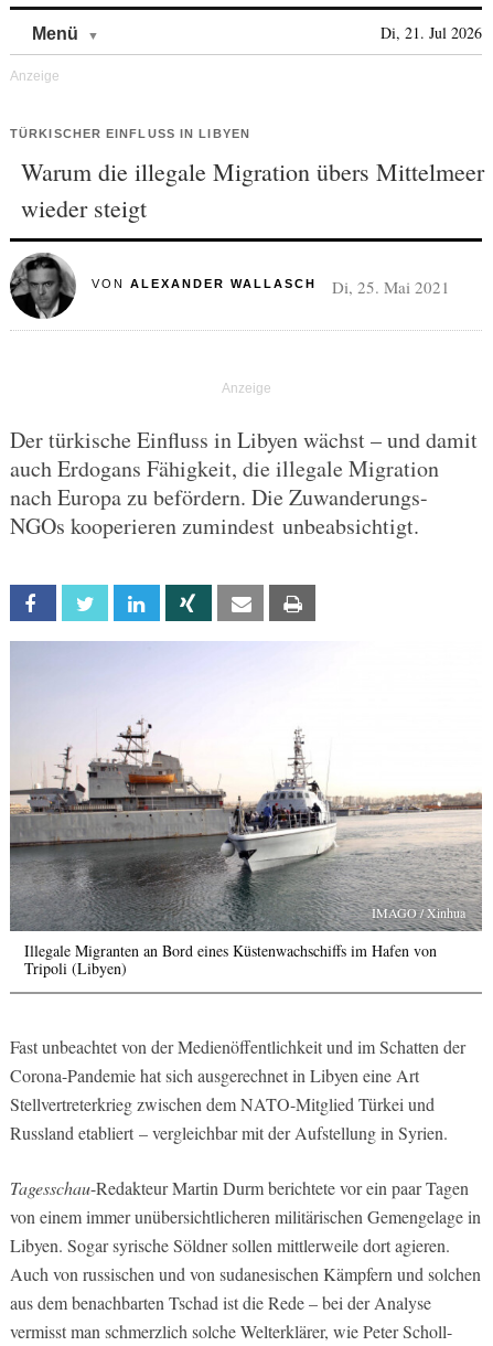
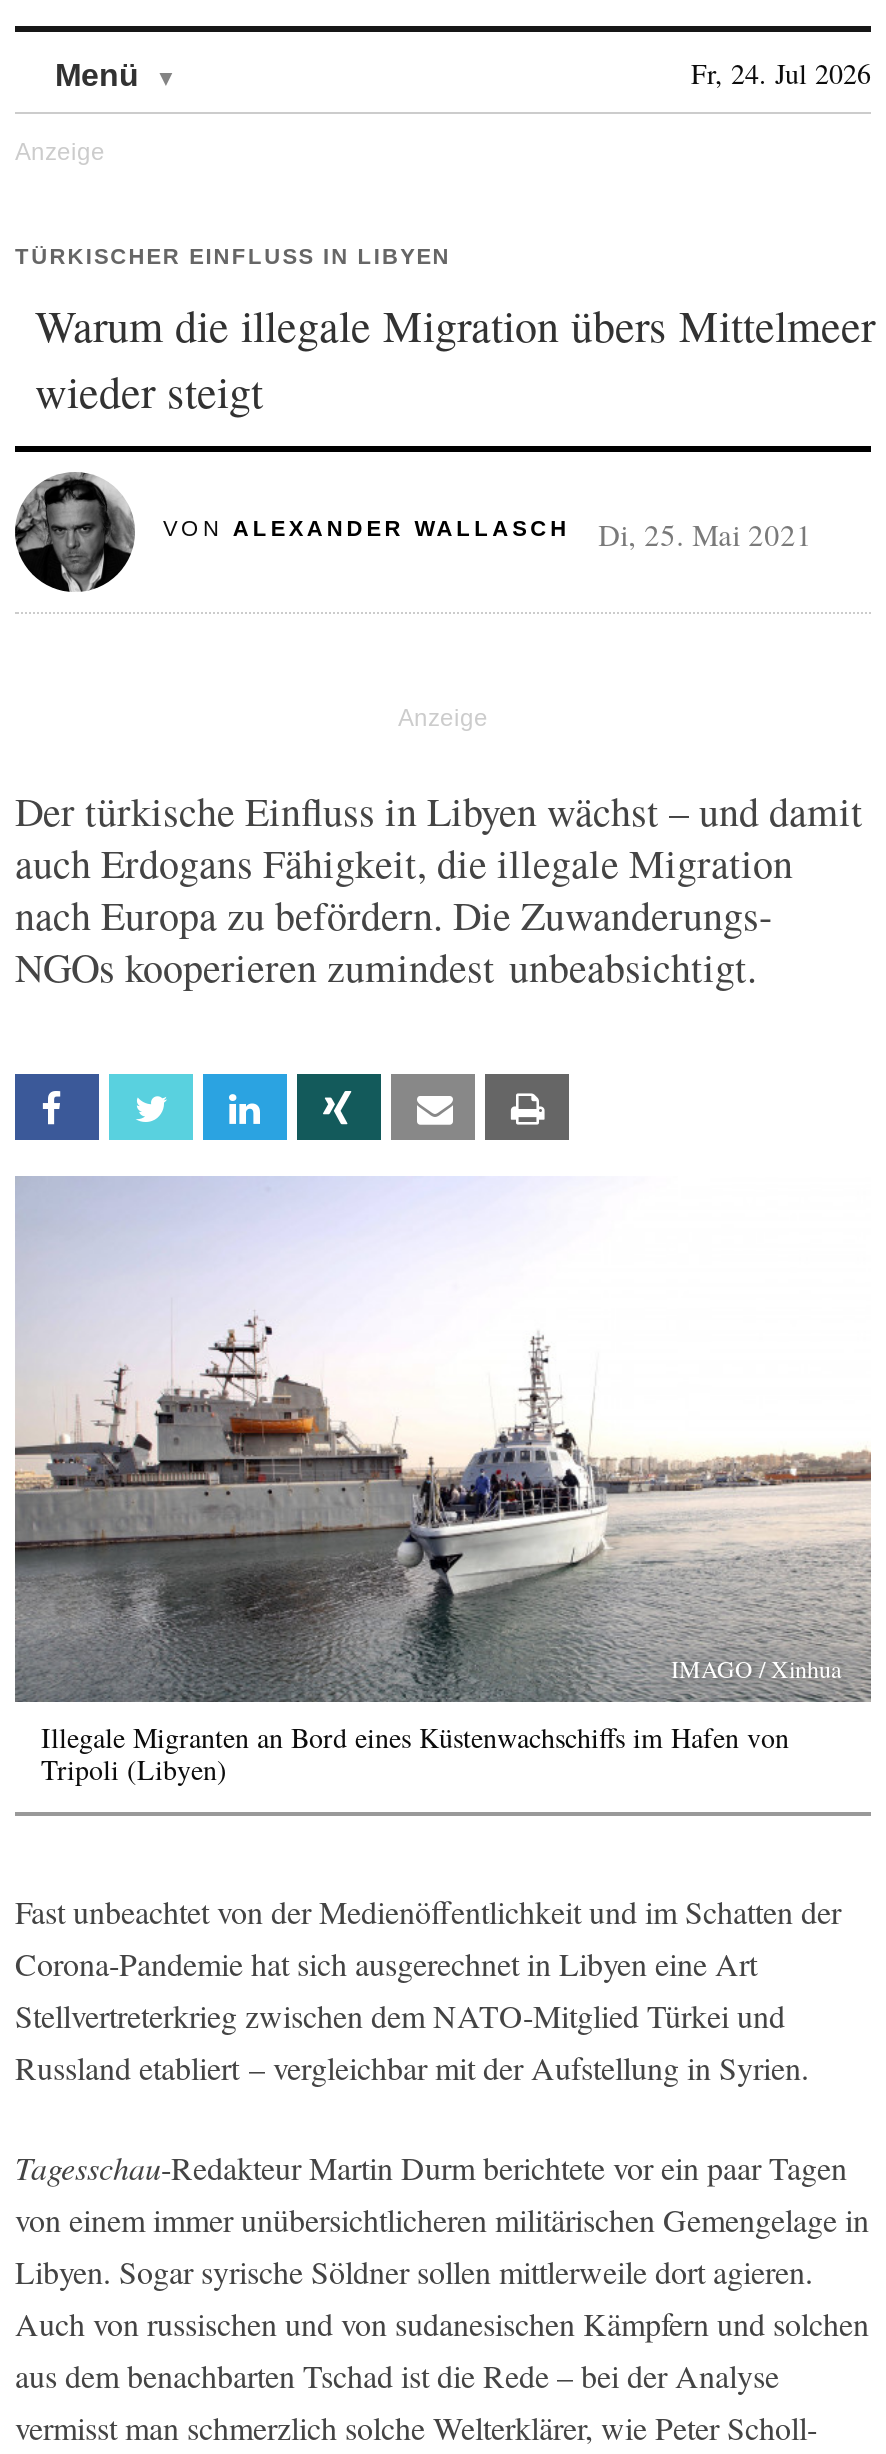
[381,22,482,43] Di, 21. Jul 2026 -> [691,54,871,92] Fr, 24. Jul 2026

